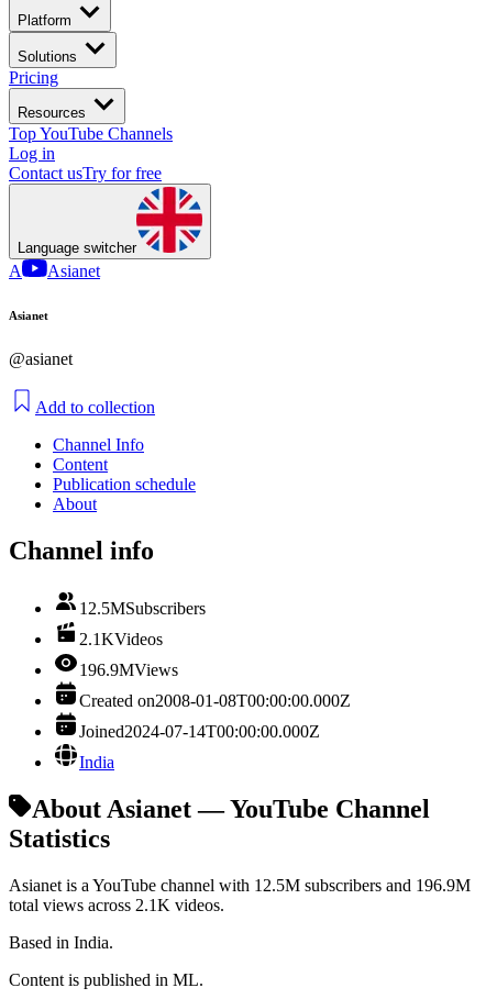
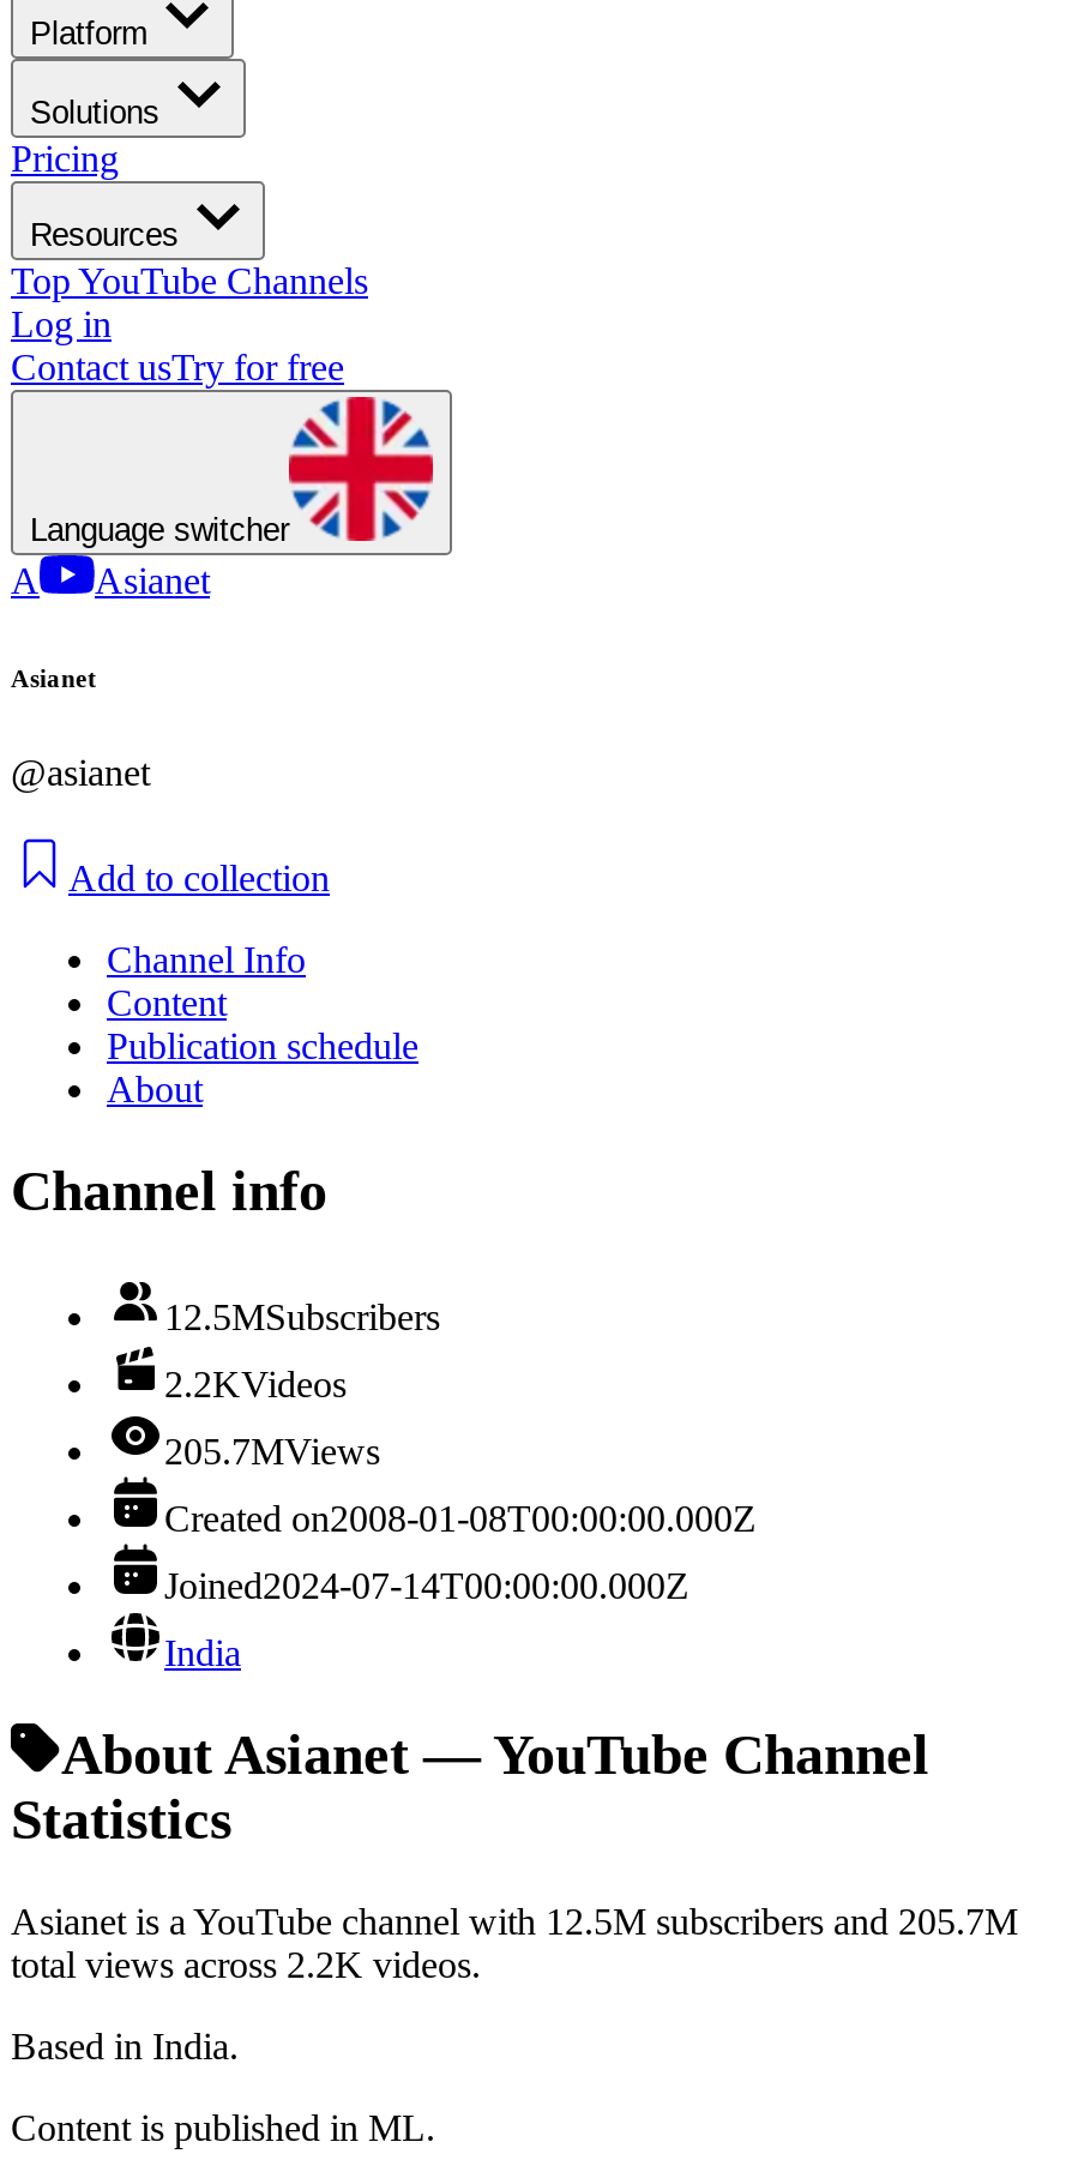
[79,630,163,648] 2.1KVideos -> [164,1363,347,1404] 2.2KVideos
[79,660,178,679] 196.9MViews -> [164,1430,380,1471] 205.7MViews
[9,875,471,894] Asianet is a YouTube channel with 12.5M subscribers and 196.9M -> [11,1900,1018,1941] Asianet is a YouTube channel with 12.5M subscribers and 205.7M
[9,895,224,914] total views across 2.1K videos. -> [11,1943,481,1984] total views across 2.2K videos.

